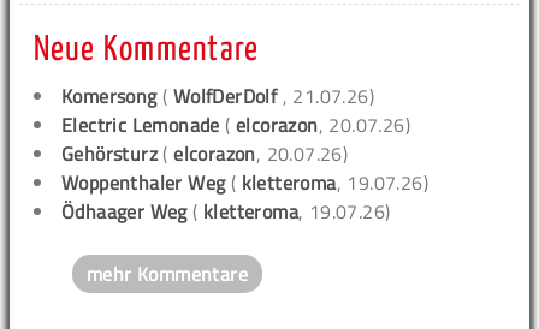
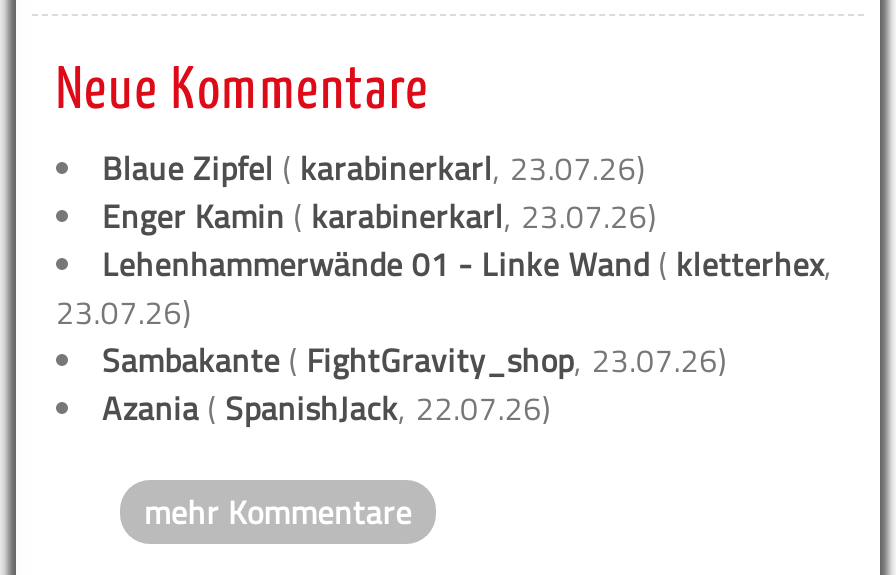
[61,81,428,225] Komersong (WolfDerDolf, 21.07.26) | Electric Lemonade (elcorazon, 20.07.26) | Gehörsturz (elcorazon, 20.07.26) | Woppenthaler Weg (kletteroma, 19.07.26) | Ödhaager Weg (kletteroma, 19.07.26) -> [56,143,833,431] Blaue Zipfel (karabinerkarl, 23.07.26) | Enger Kamin (karabinerkarl, 23.07.26) | Lehenhammerwände 01 - Linke Wand (kletterhex, | 23.07.26) | Sambakante (FightGravity_shop, 23.07.26) | Azania (SpanishJack, 22.07.26)

